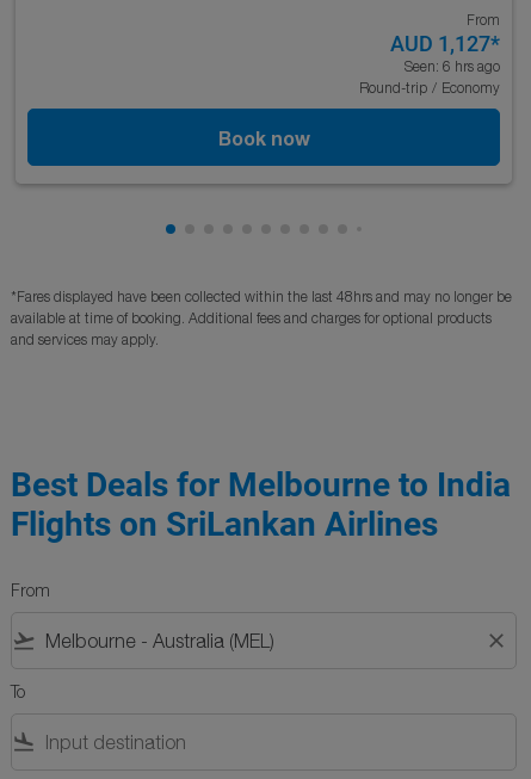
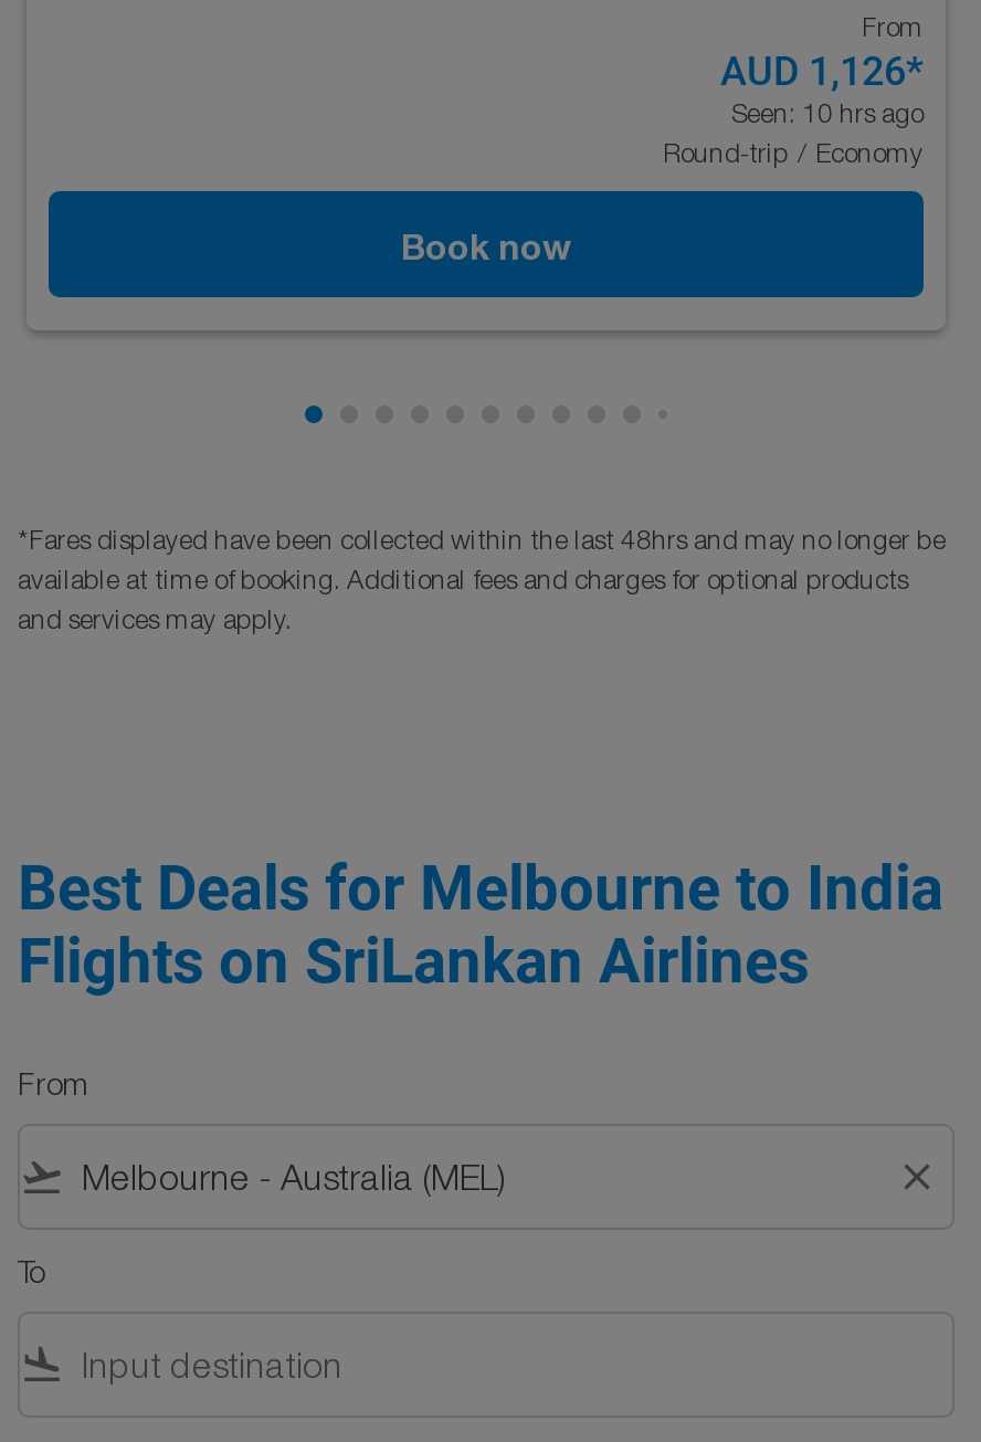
[390,31,500,56] AUD 1,127* -> [720,48,924,94] AUD 1,126*
[405,57,500,75] Seen: 6 hrs ago -> [731,96,924,129] Seen: 10 hrs ago

